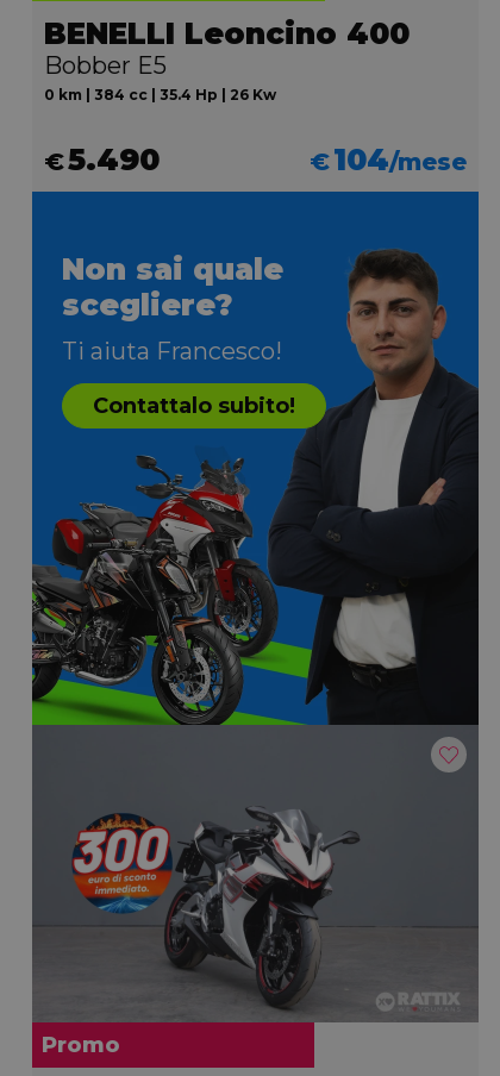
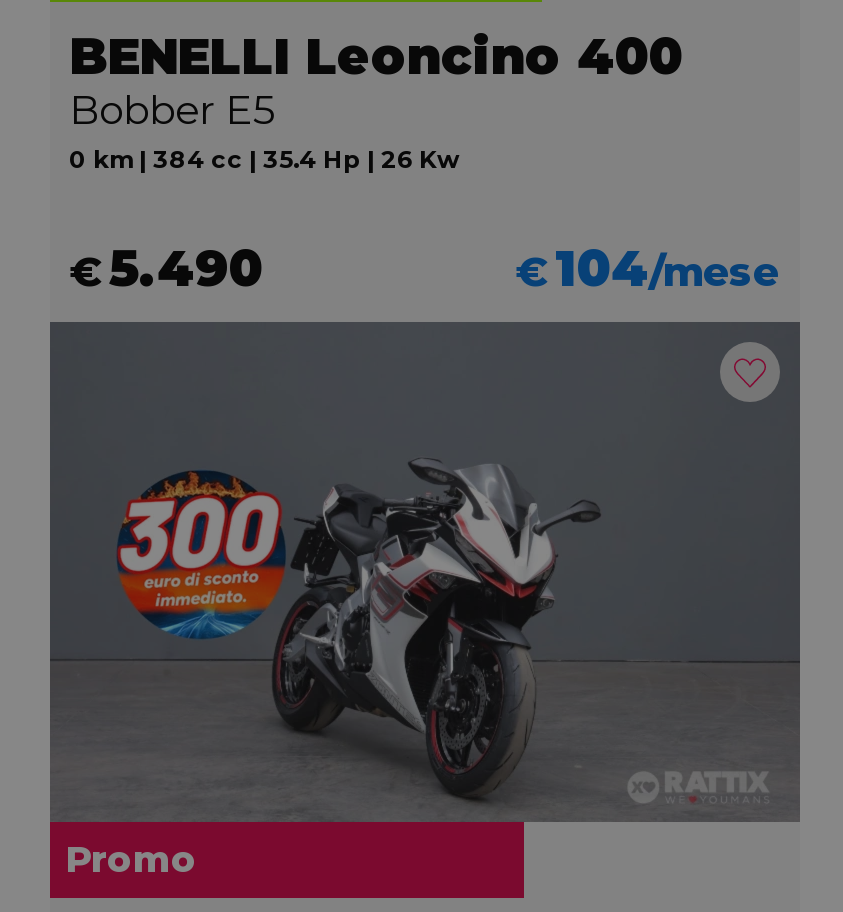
[31,190,480,726] [image] | Non sai quale | scegliere? | Ti aiuta Francesco! | Contattalo subito! -> none

